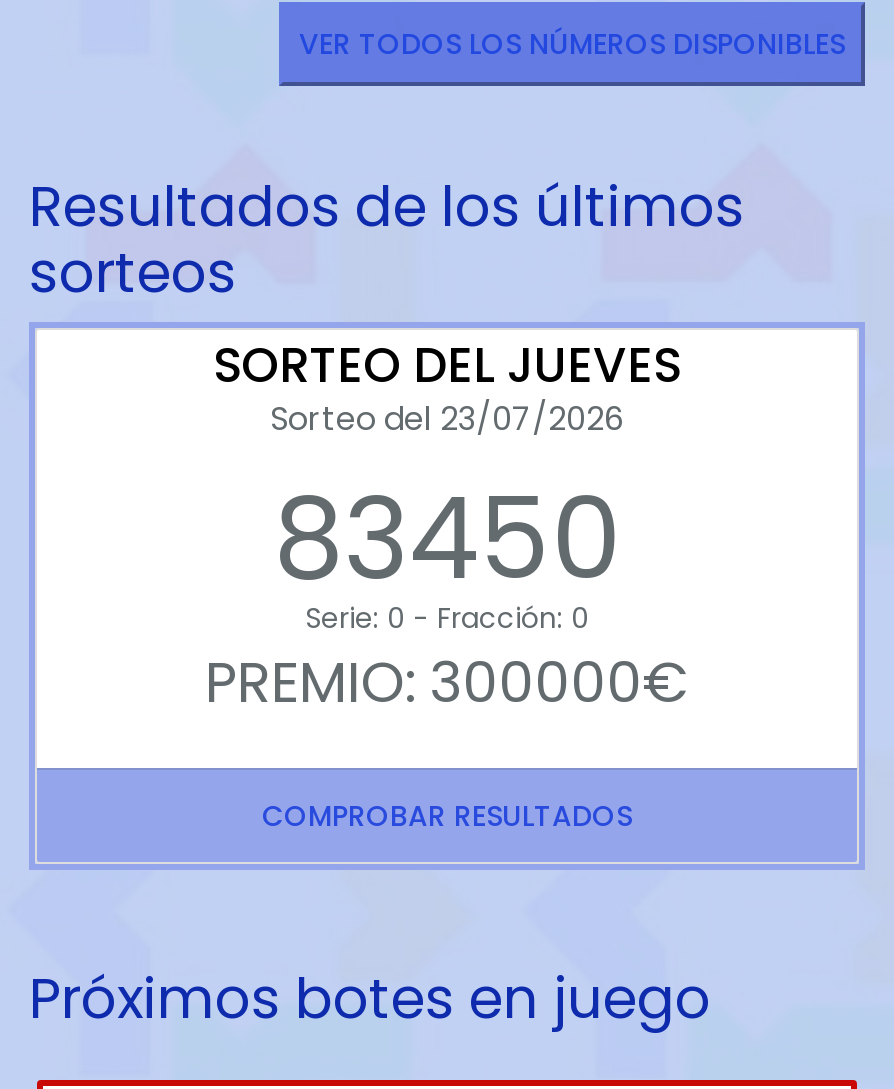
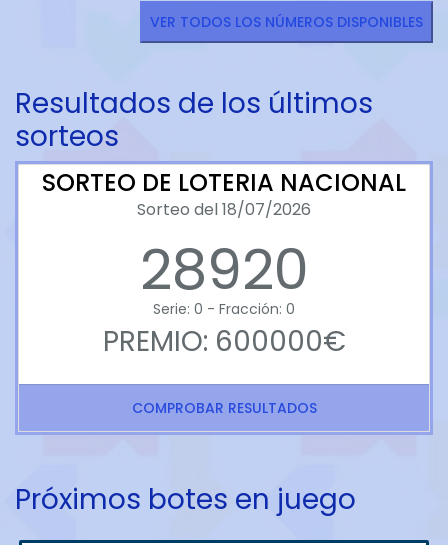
[213,332,681,618] SORTEO DEL JUEVES | Sorteo del 23/07/2026 | 83450 -> [42,166,406,309] SORTEO DE LOTERIA NACIONAL | Sorteo del 18/07/2026 | 28920
[205,644,689,722] PREMIO: 300000€ -> [102,322,345,361] PREMIO: 600000€

